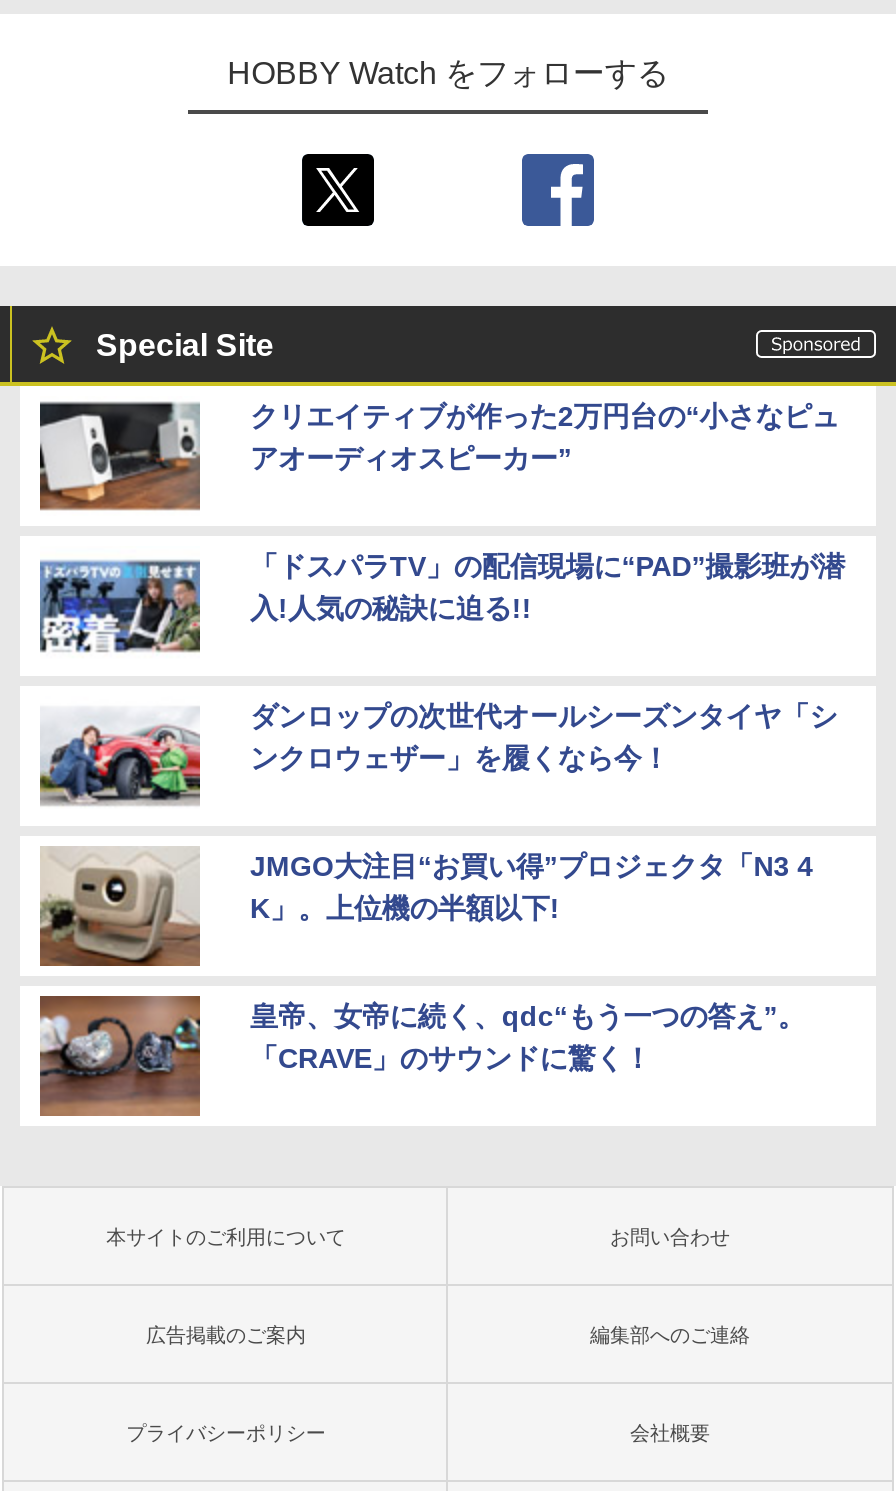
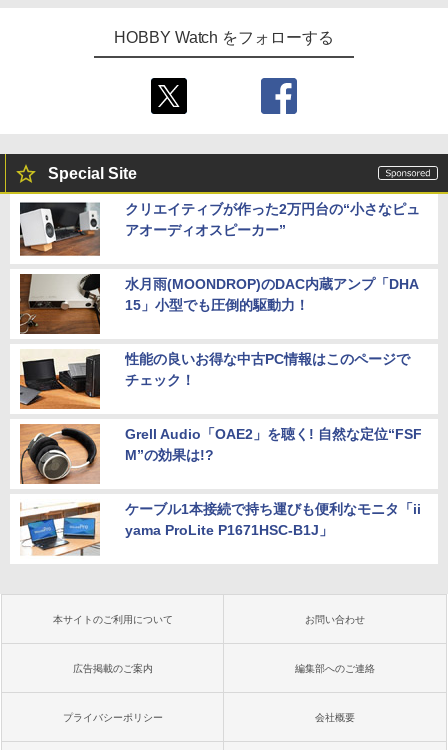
[38,546,845,666] [image] | 「ドスパラTV」の配信現場に“PAD”撮影班が潜 | 入!人気の秘訣に迫る!! -> [19,273,419,335] [image] | 水月雨(MOONDROP)のDAC内蔵アンプ「DHA | 15」小型でも圧倒的駆動力！
[40,698,837,816] [image] | ダンロップの次世代オールシーズンタイヤ「シ | ンクロウェザー」を履くなら今！ -> [19,350,410,410] [image] | 性能の良いお得な中古PC情報はこのページで | チェック！
[40,848,813,968] [image] | JMGO大注目“お買い得”プロジェクタ「N3 4 | K」。上位機の半額以下! -> [20,424,422,484] [image] | Grell Audio「OAE2」を聴く! 自然な定位“FSF | M”の効果は!?
[38,994,805,1118] [image] | 皇帝、女帝に続く、qdc“もう一つの答え”。 | 「CRAVE」のサウンドに驚く！ -> [19,499,421,559] [image] | ケーブル1本接続で持ち運びも便利なモニタ「ii | yama ProLite P1671HSC-B1J」

